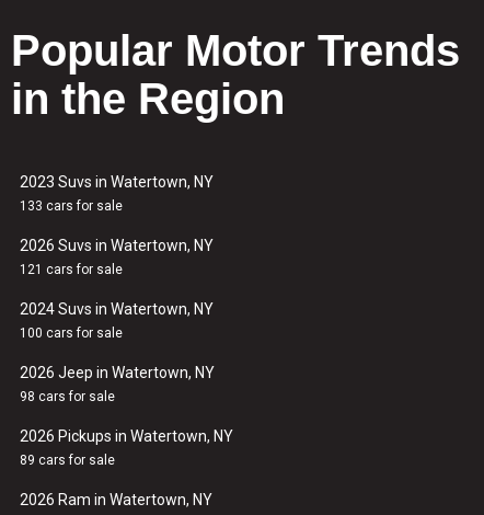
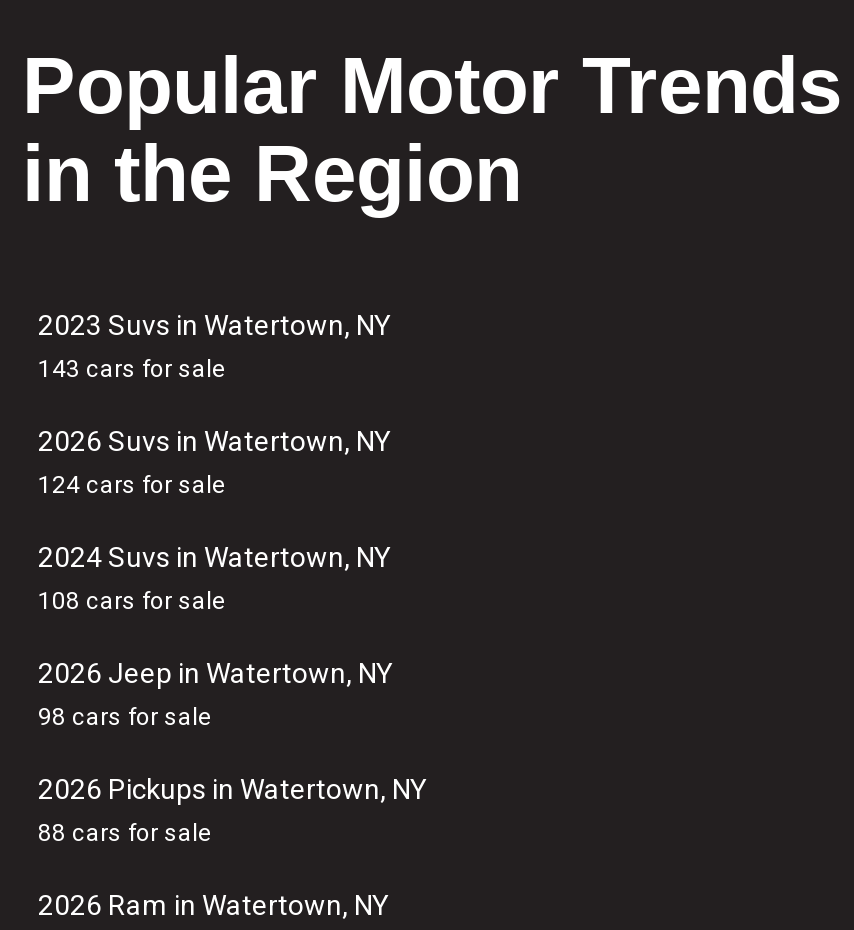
[20,198,123,214] 133 cars for sale -> [38,355,226,383] 143 cars for sale
[20,262,123,277] 121 cars for sale -> [38,471,226,499] 124 cars for sale
[20,325,123,341] 100 cars for sale -> [38,587,226,615] 108 cars for sale
[20,453,115,468] 89 cars for sale -> [38,819,212,847] 88 cars for sale

